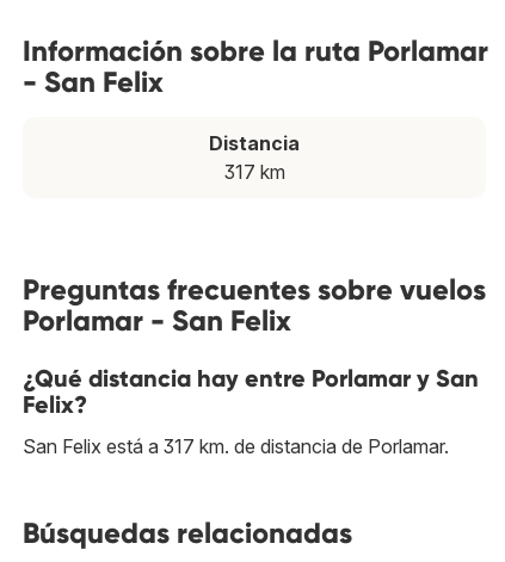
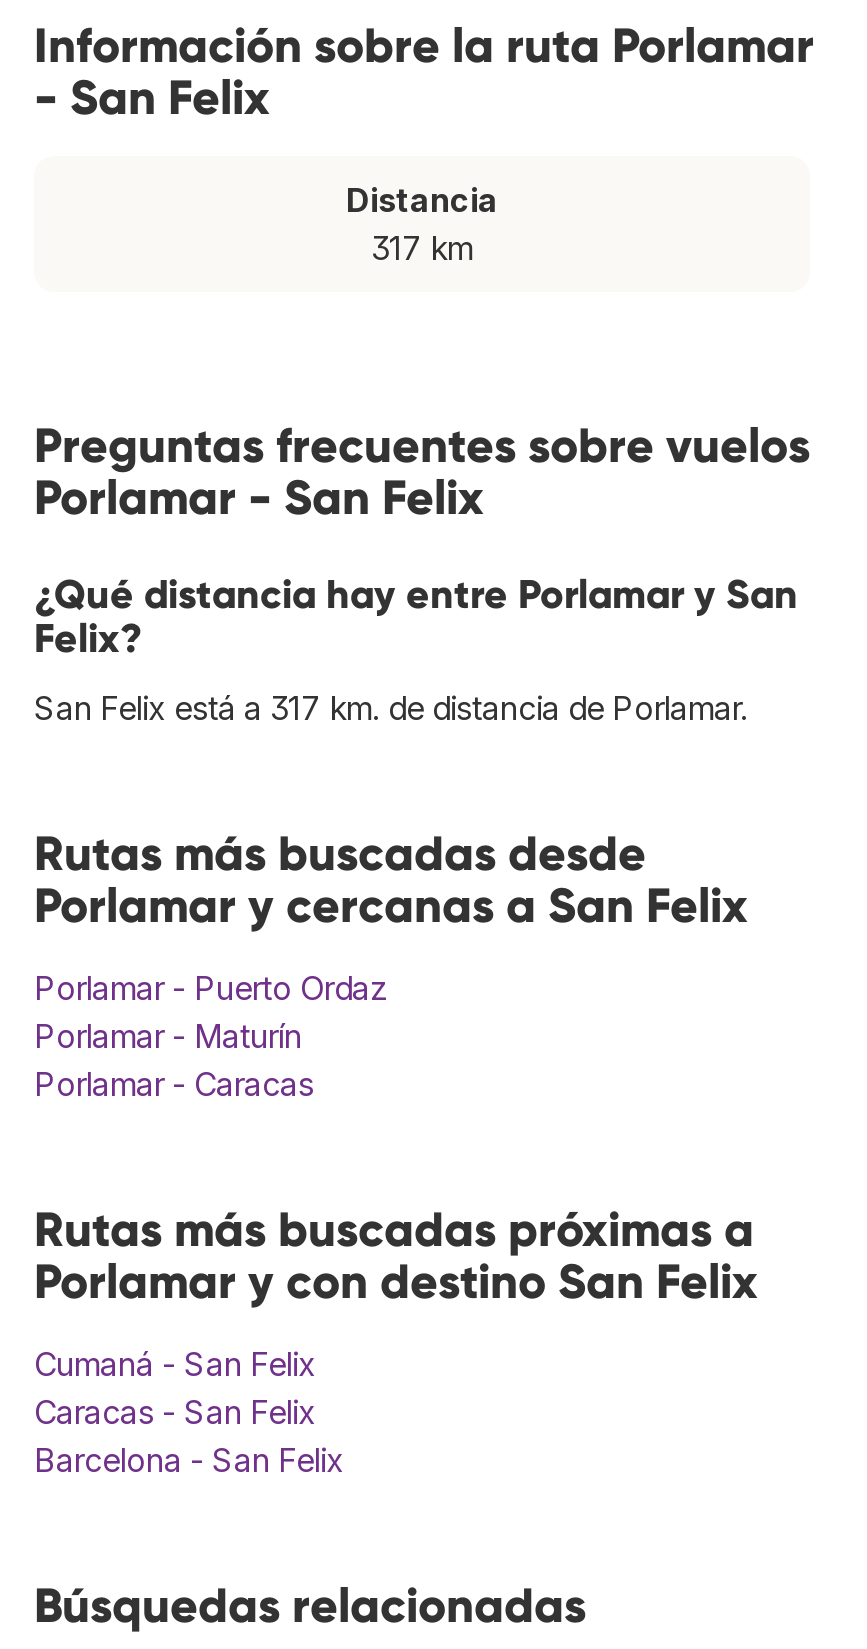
none -> [34,823,758,1479] Rutas más buscadas desde | Porlamar y cercanas a San Felix | Porlamar - Puerto Ordaz | Porlamar - Maturín | Porlamar - Caracas | Rutas más buscadas próximas a | Porlamar y con destino San Felix | Cumaná - San Felix | Caracas - San Felix | Barcelona - San Felix

